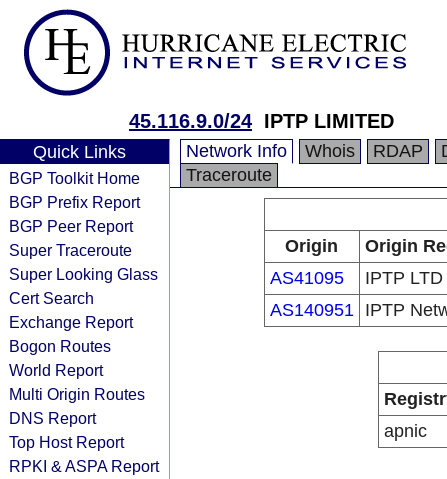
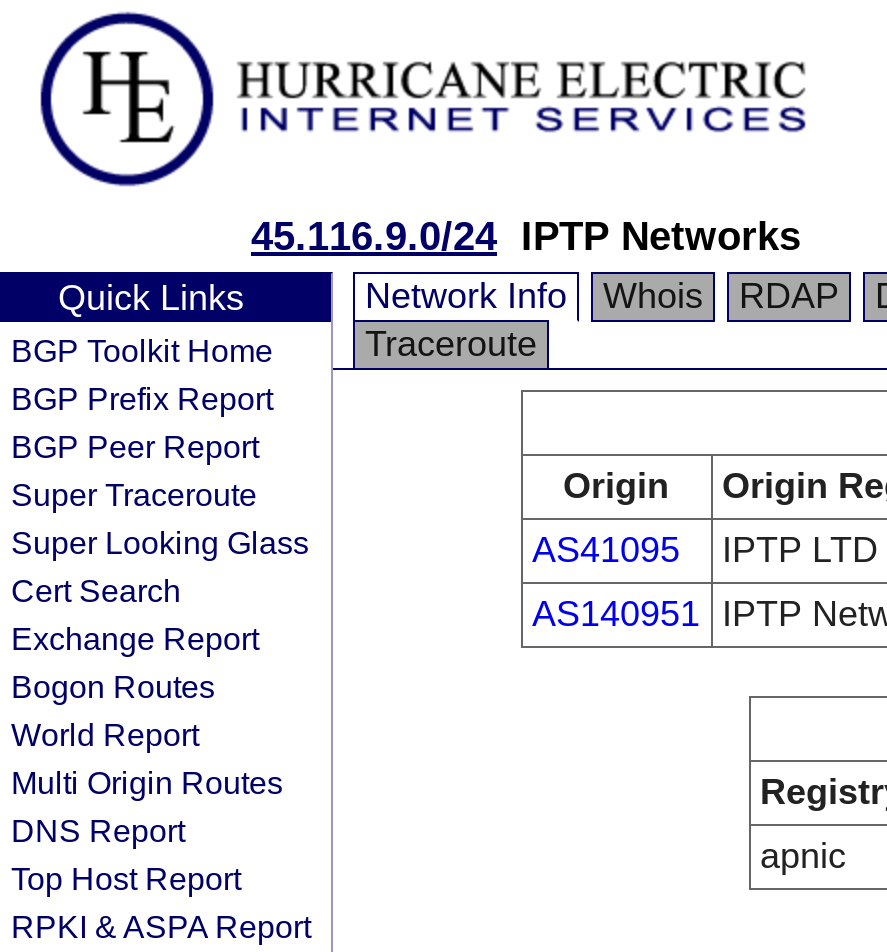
[129,110,394,132] 45.116.9.0/24 IPTP LIMITED -> [251,214,801,258] 45.116.9.0/24 IPTP Networks

